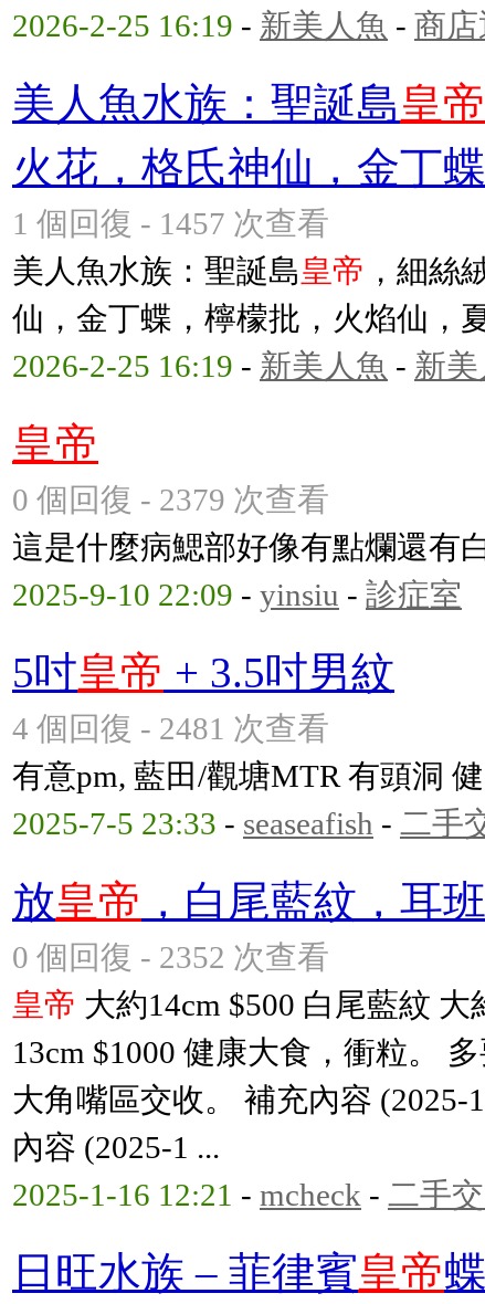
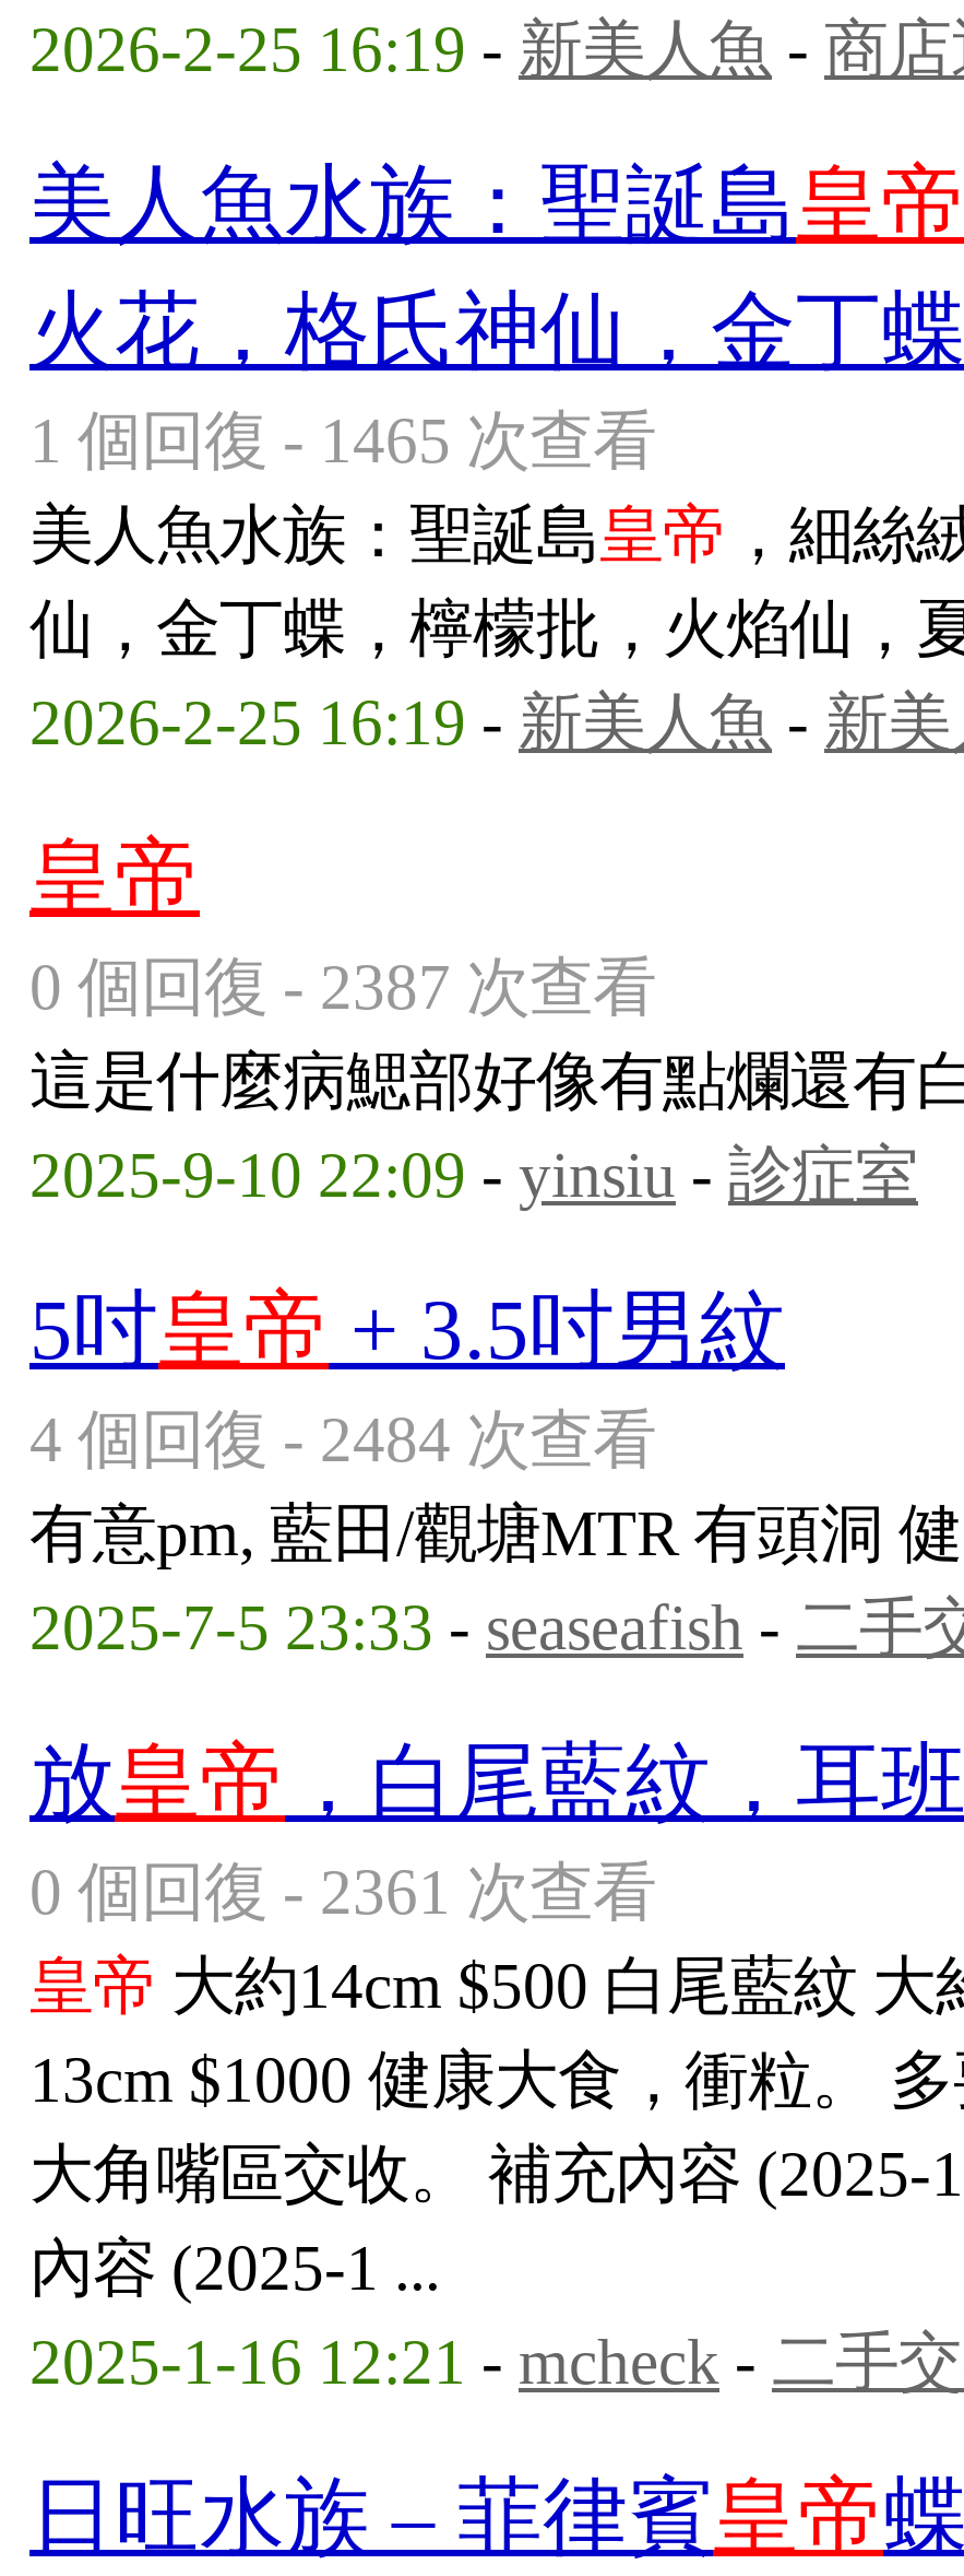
[12,206,329,241] 1 個回復 - 1457 次查看 -> [29,405,656,475] 1 個回復 - 1465 次查看
[12,482,329,517] 0 個回復 - 2379 次查看 -> [29,952,656,1022] 0 個回復 - 2387 次查看
[12,711,329,746] 4 個回復 - 2481 次查看 -> [29,1404,656,1474] 4 個回復 - 2484 次查看
[12,939,329,975] 0 個回復 - 2352 次查看 -> [29,1857,656,1927] 0 個回復 - 2361 次查看

